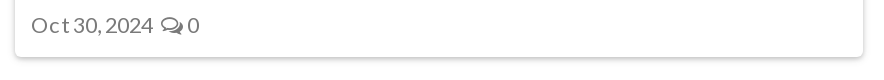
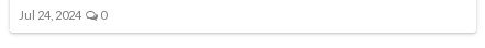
[31,11,199,37] Oct 30, 2024 0 -> [19,8,107,22] Jul 24, 2024 0

